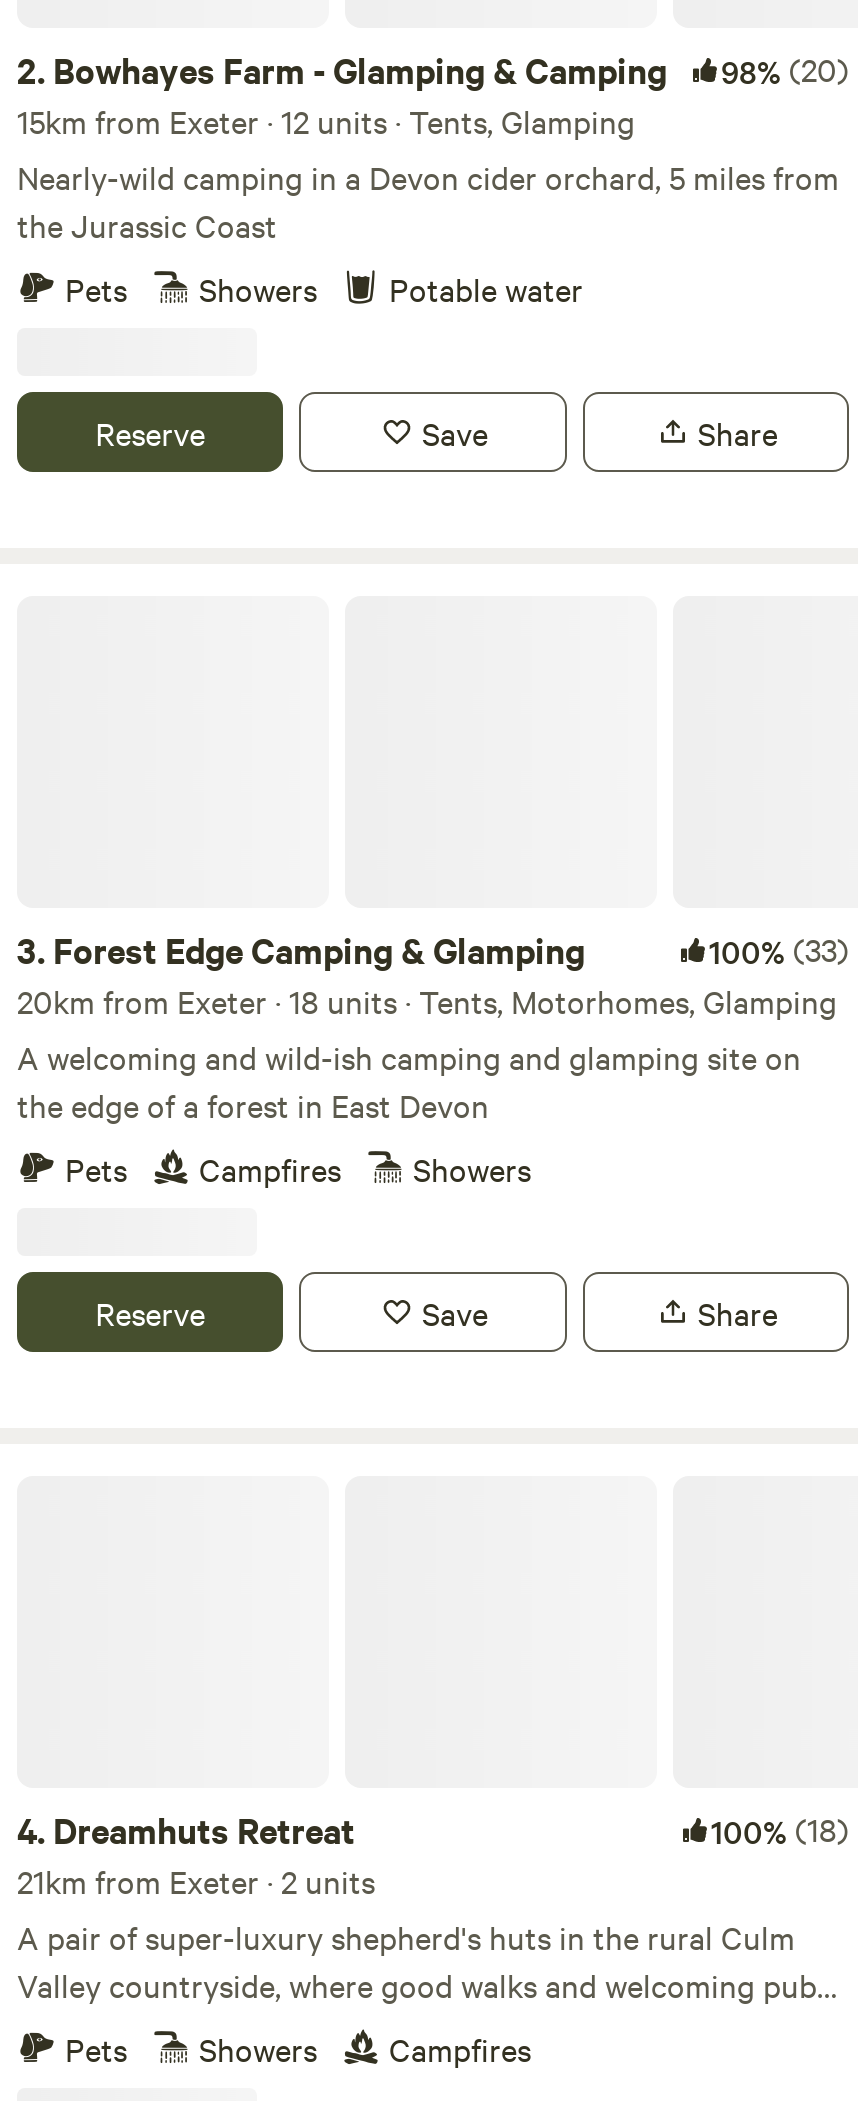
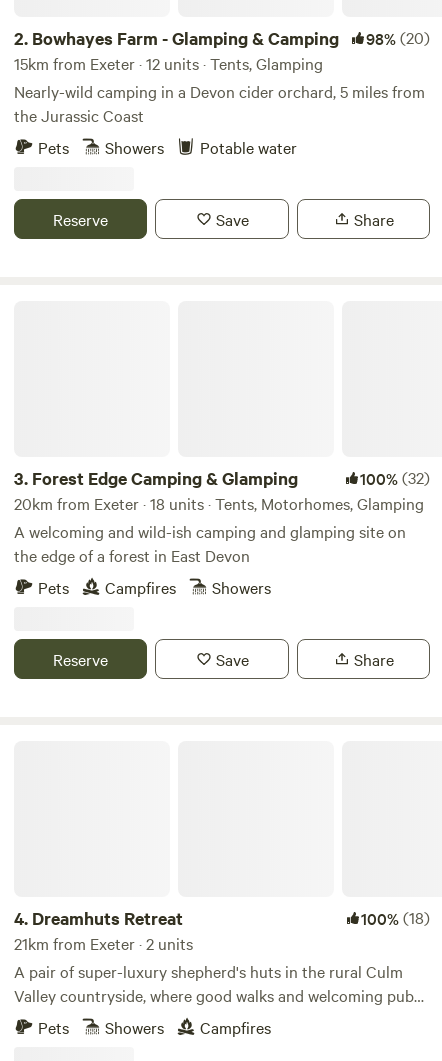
[709,926,849,972] 100% (33) -> [360,466,430,489] 100% (32)

